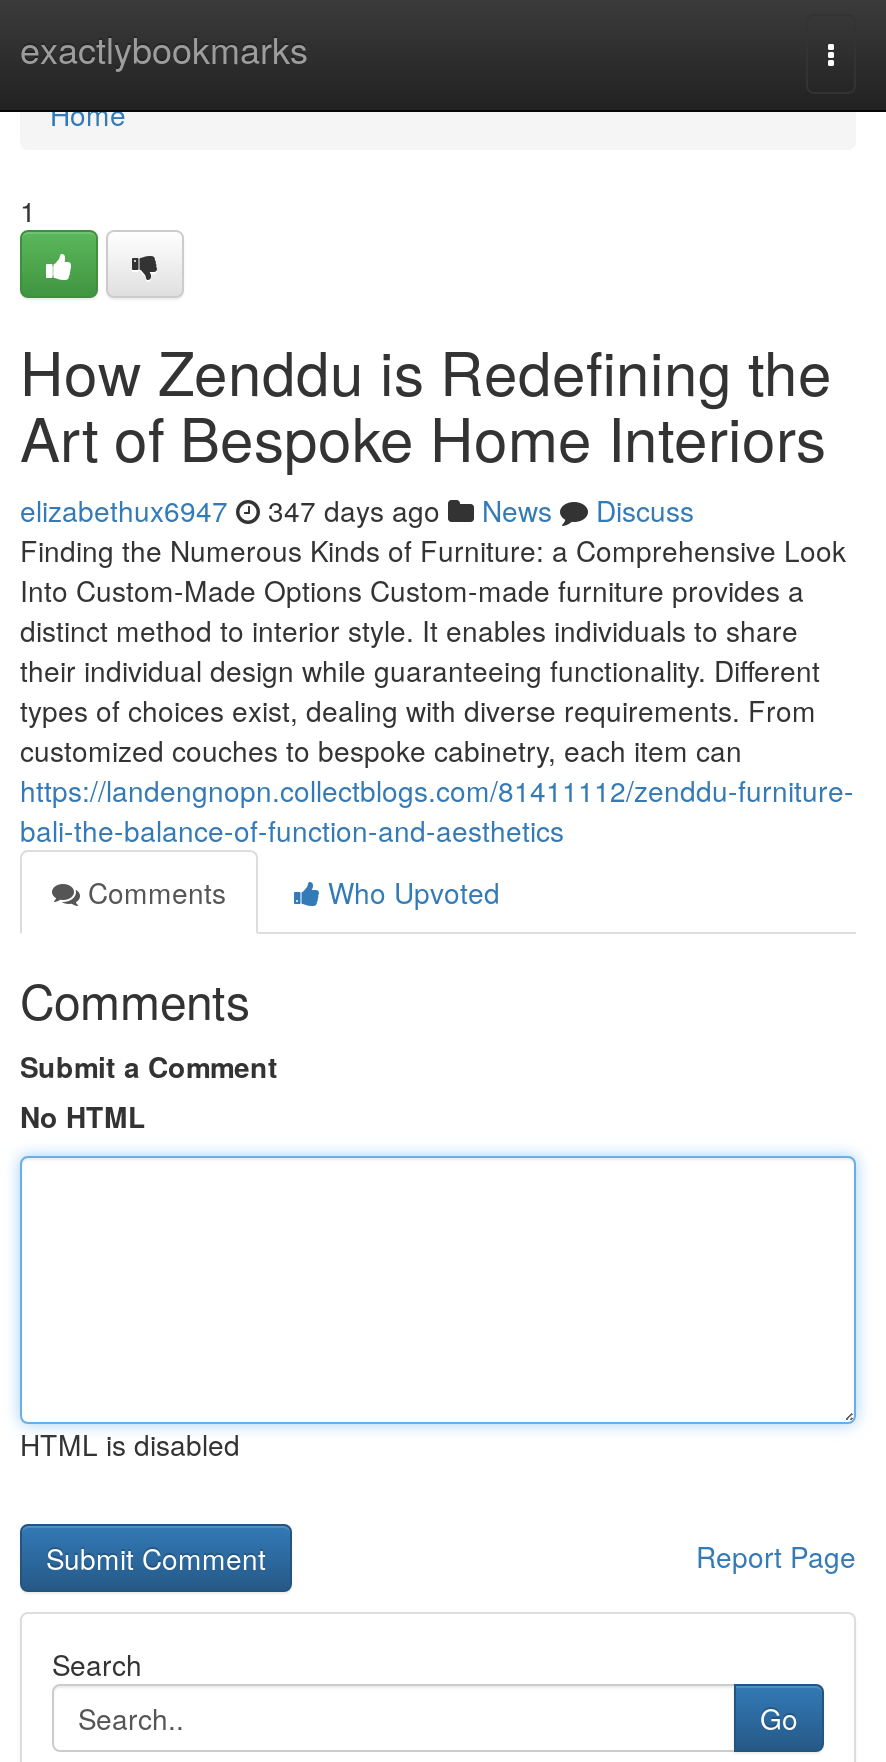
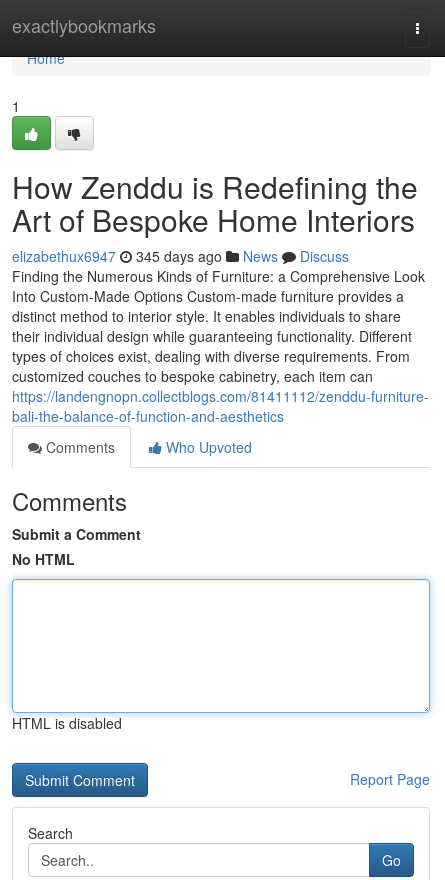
[20,490,694,530] elizabethux6947 347 days ago News Discuss -> [12,246,349,266] elizabethux6947 345 days ago News Discuss

